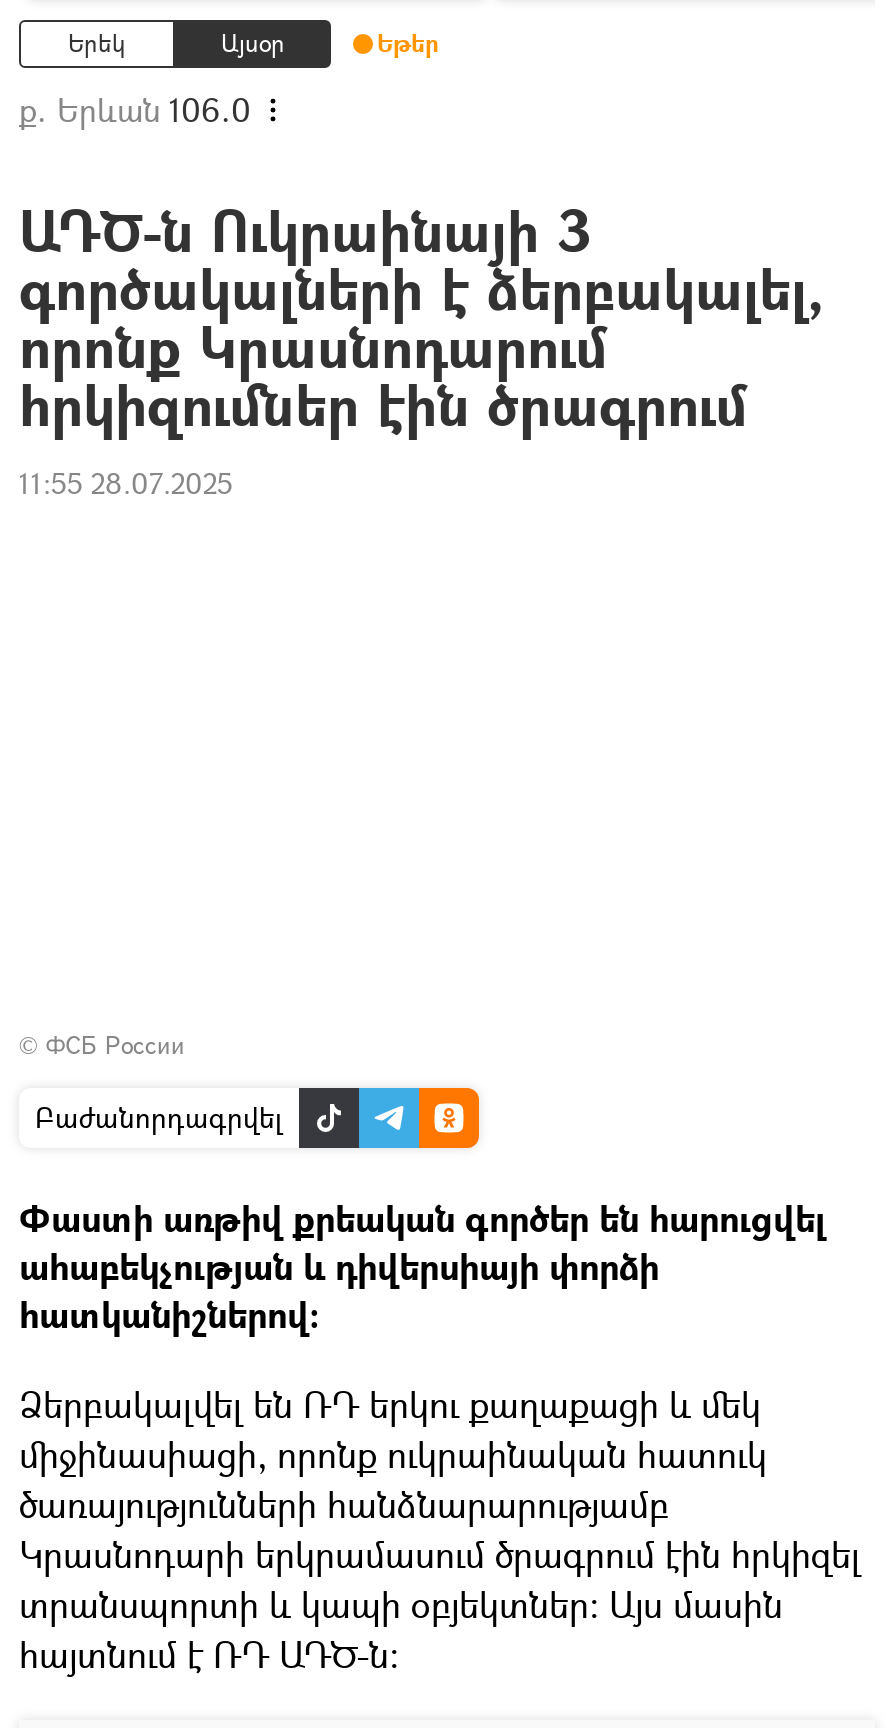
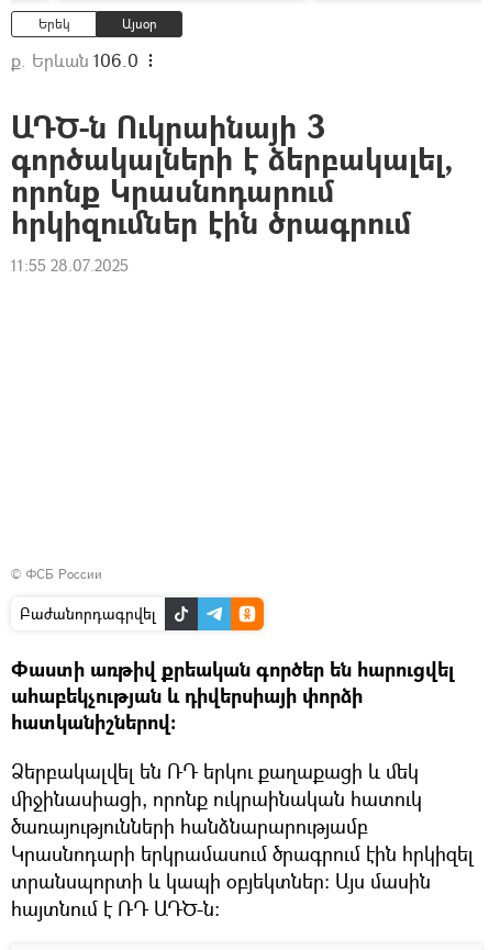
[377,26,439,60] Եթեր -> none

